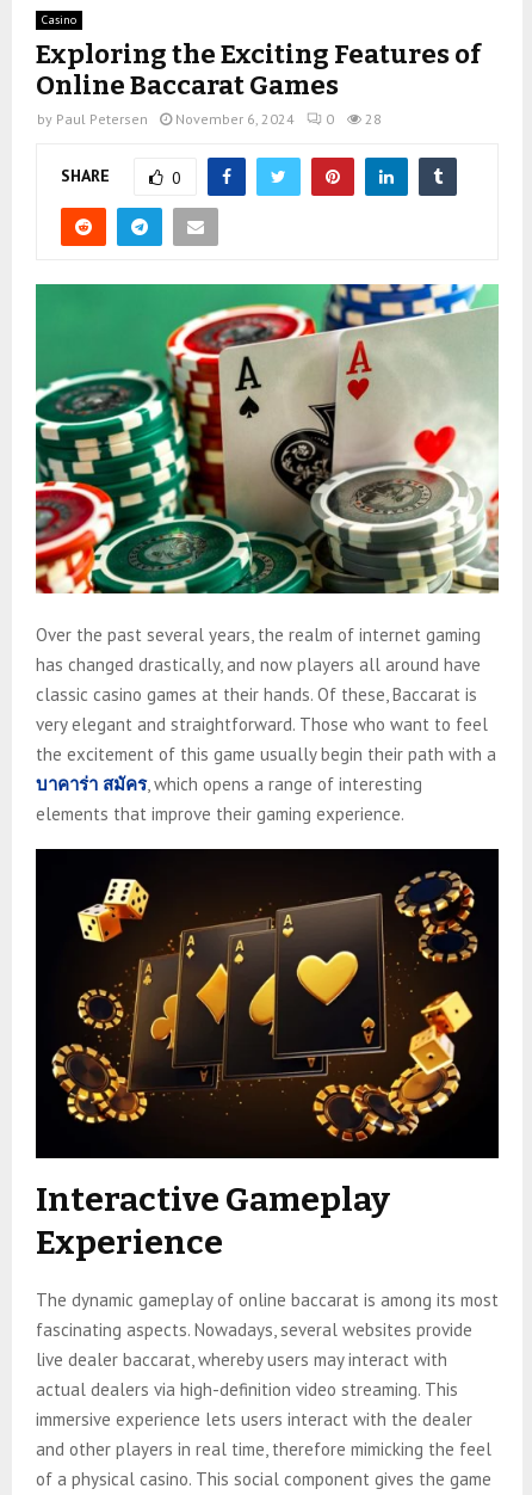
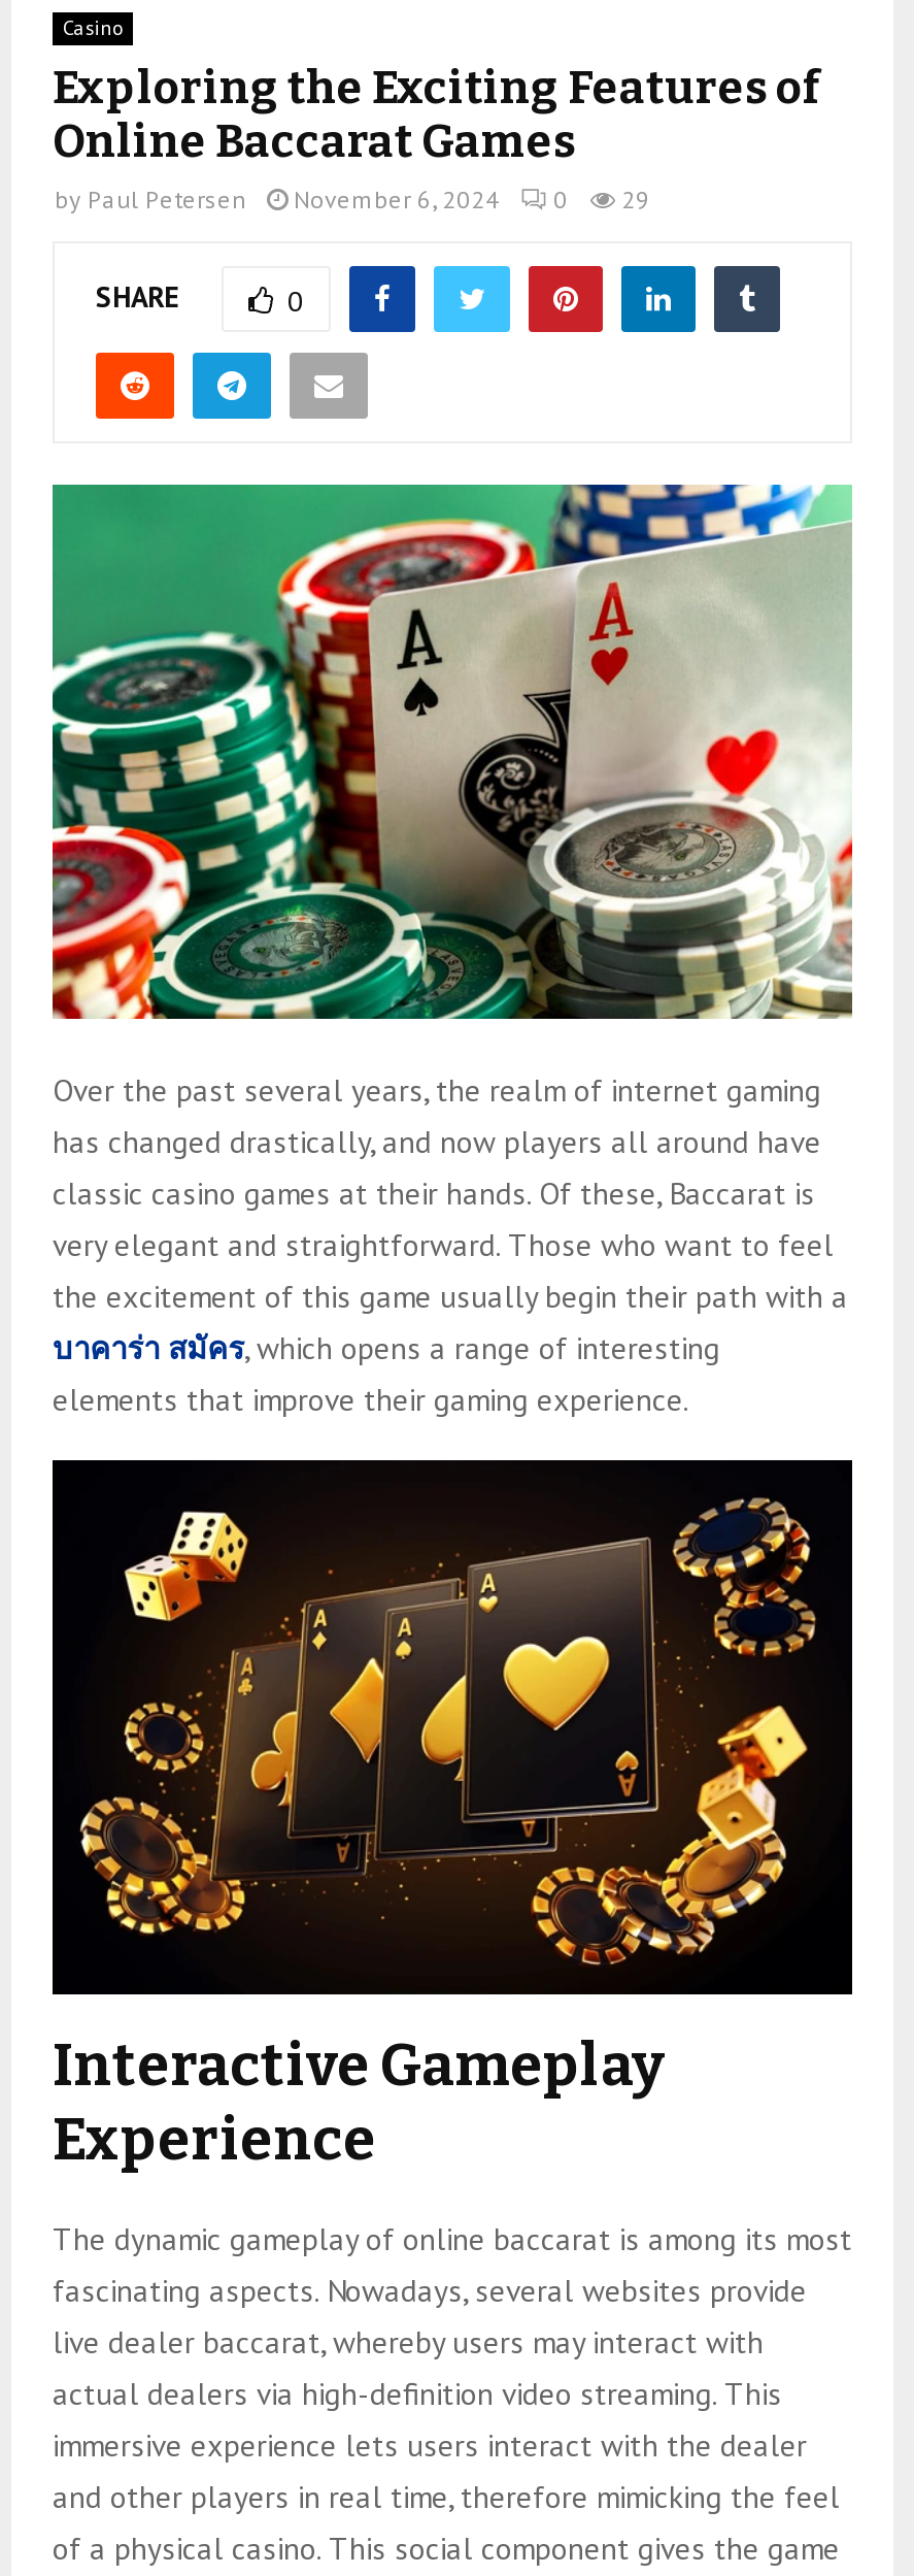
[37,110,382,128] by Paul Petersen November 6, 2024 0 28 -> [55,184,650,214] by Paul Petersen November 6, 2024 0 29

